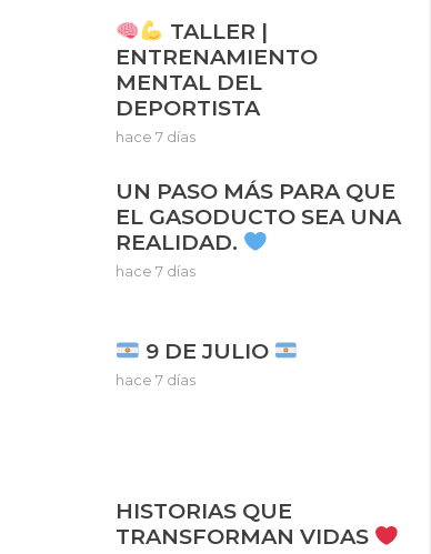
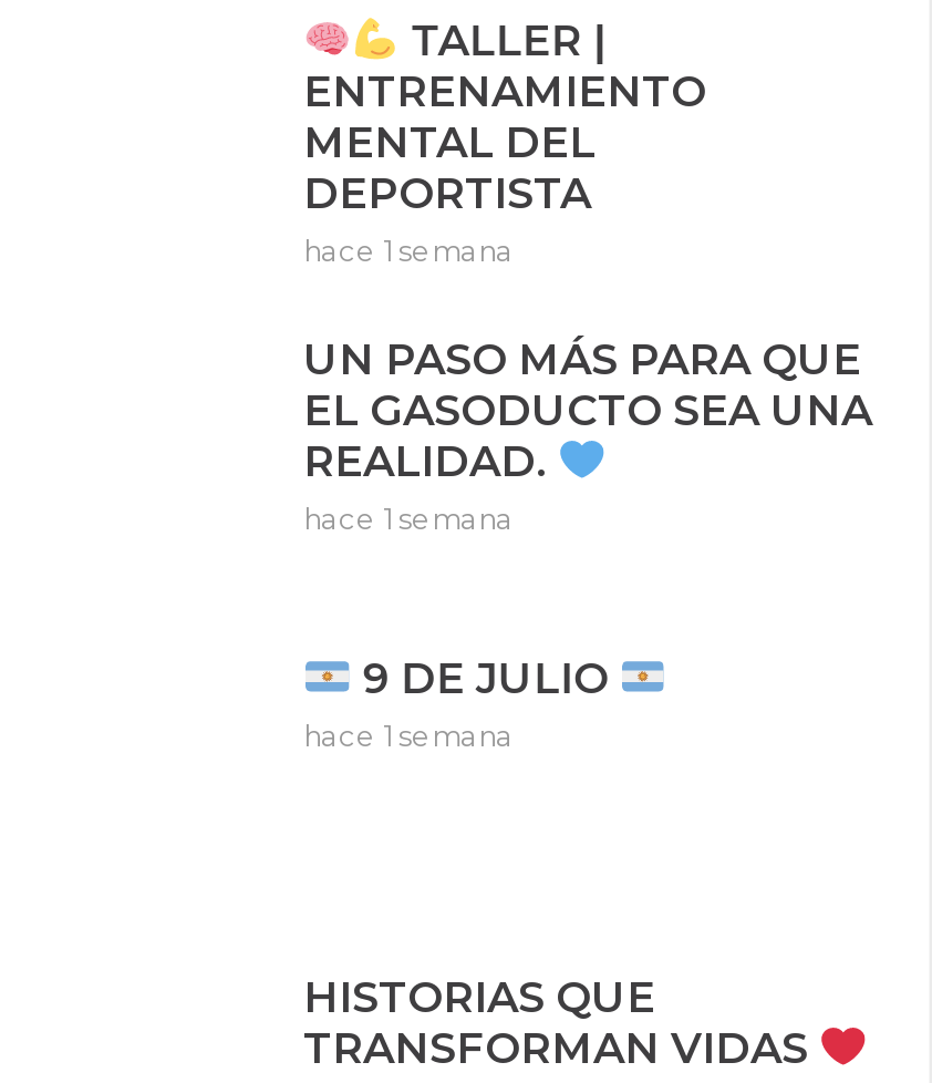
[116,128,196,145] hace 7 días -> [303,234,514,267] hace 1 semana
[116,263,196,279] hace 7 días -> [303,502,514,535] hace 1 semana
[116,371,196,388] hace 7 días -> [303,719,514,752] hace 1 semana

